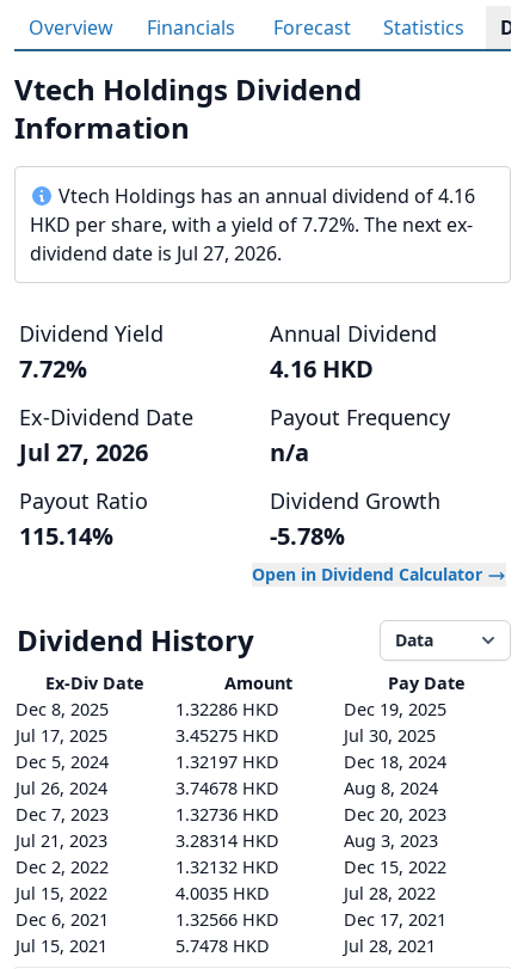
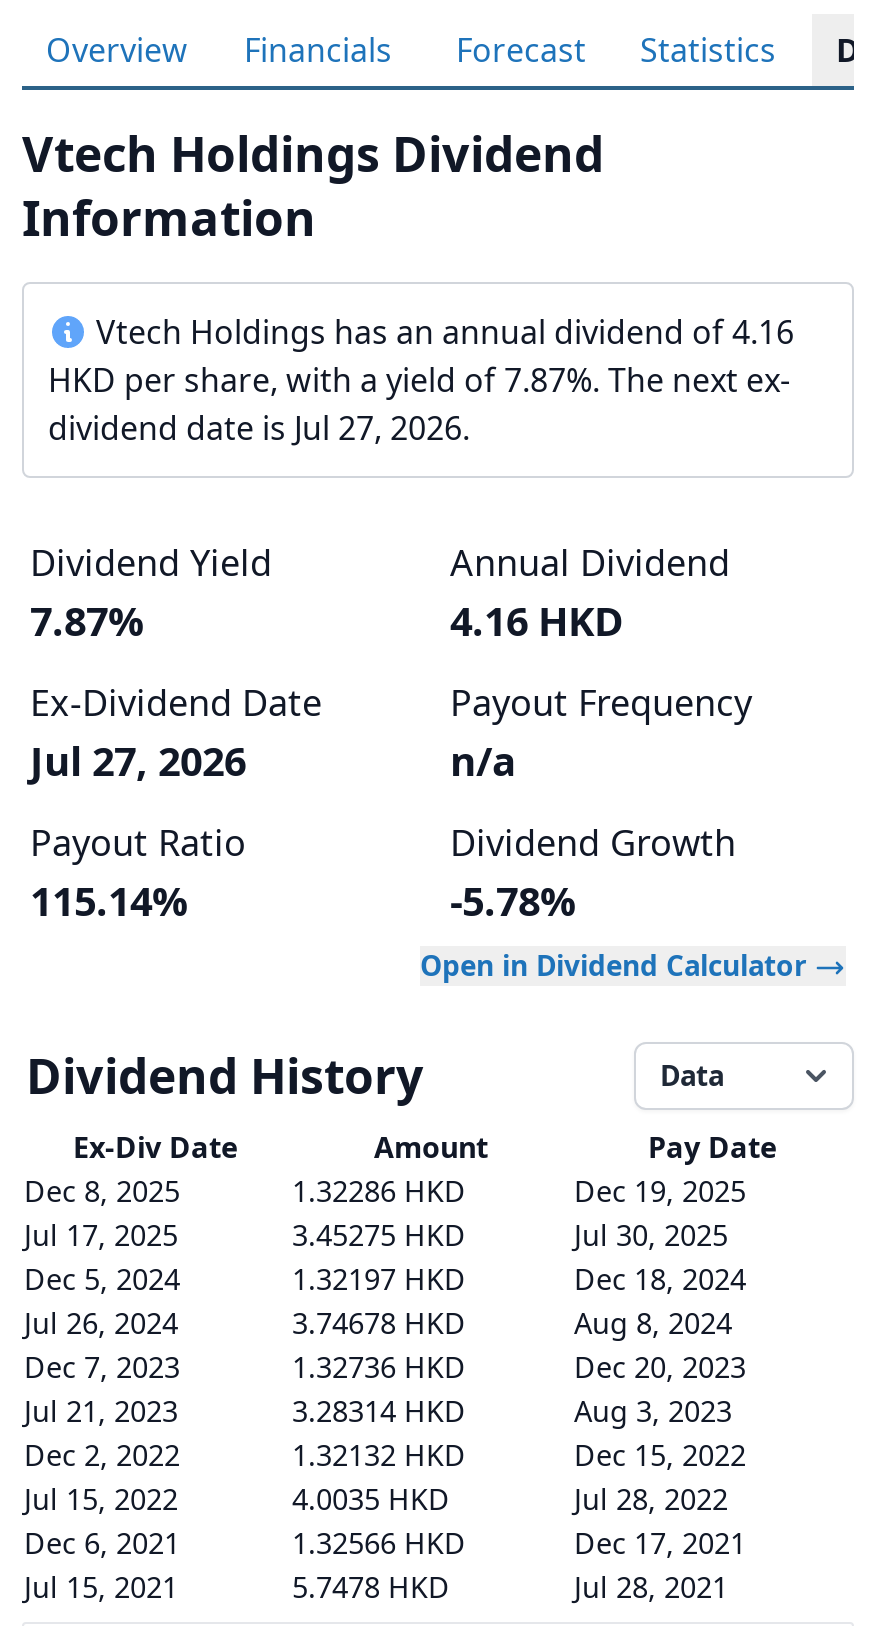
[30,211,473,238] HKD per share, with a yield of 7.72%. The next ex- -> [48,358,790,402] HKD per share, with a yield of 7.87%. The next ex-
[19,352,87,385] 7.72% -> [30,594,144,648] 7.87%

